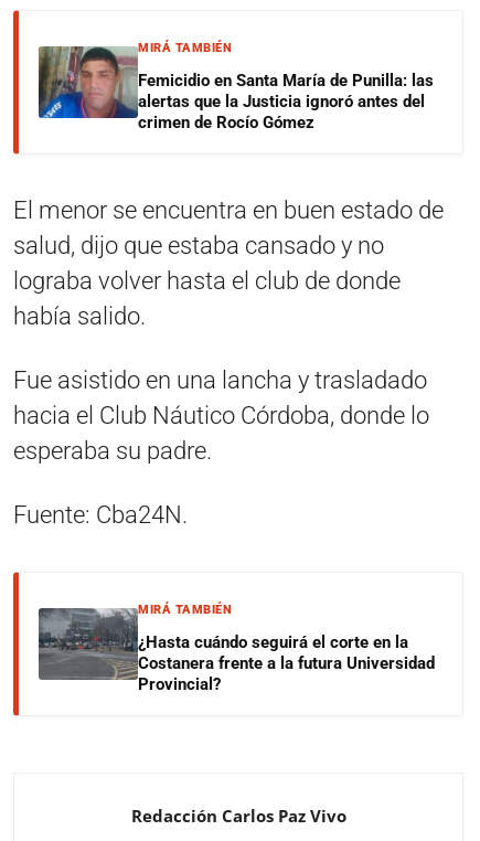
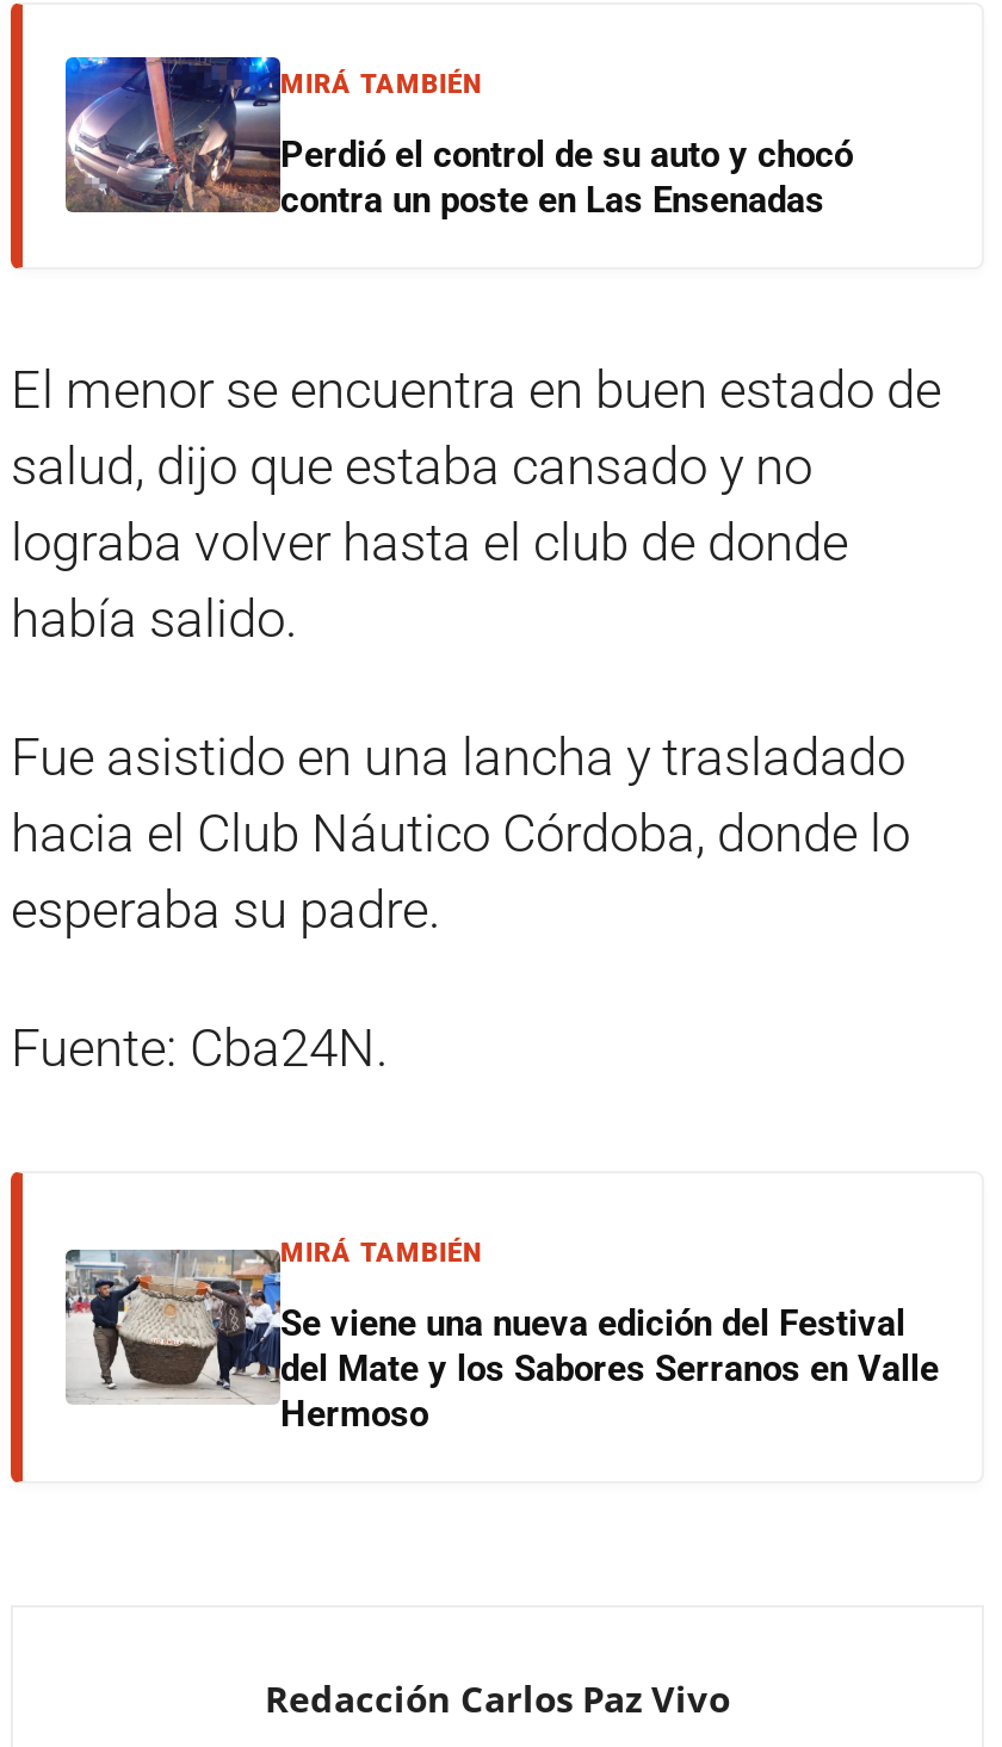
[38,35,434,132] [image] | Femicidio en Santa María de Punilla: las | alertas que la Justicia ignoró antes del | crimen de Rocío Gómez -> [63,55,853,222] [image] | Perdió el control de su auto y chocó | contra un poste en Las Ensenadas
[38,608,435,694] [image] | ¿Hasta cuándo seguirá el corte en la | Costanera frente a la futura Universidad | Provincial? -> [66,1250,939,1436] [image] | Se viene una nueva edición del Festival | del Mate y los Sabores Serranos en Valle | Hermoso

